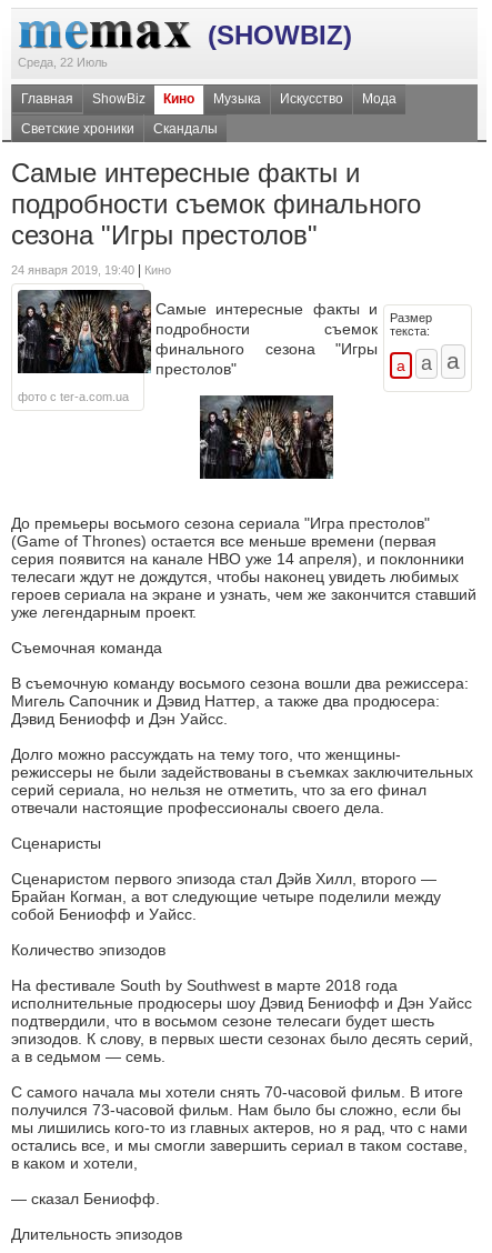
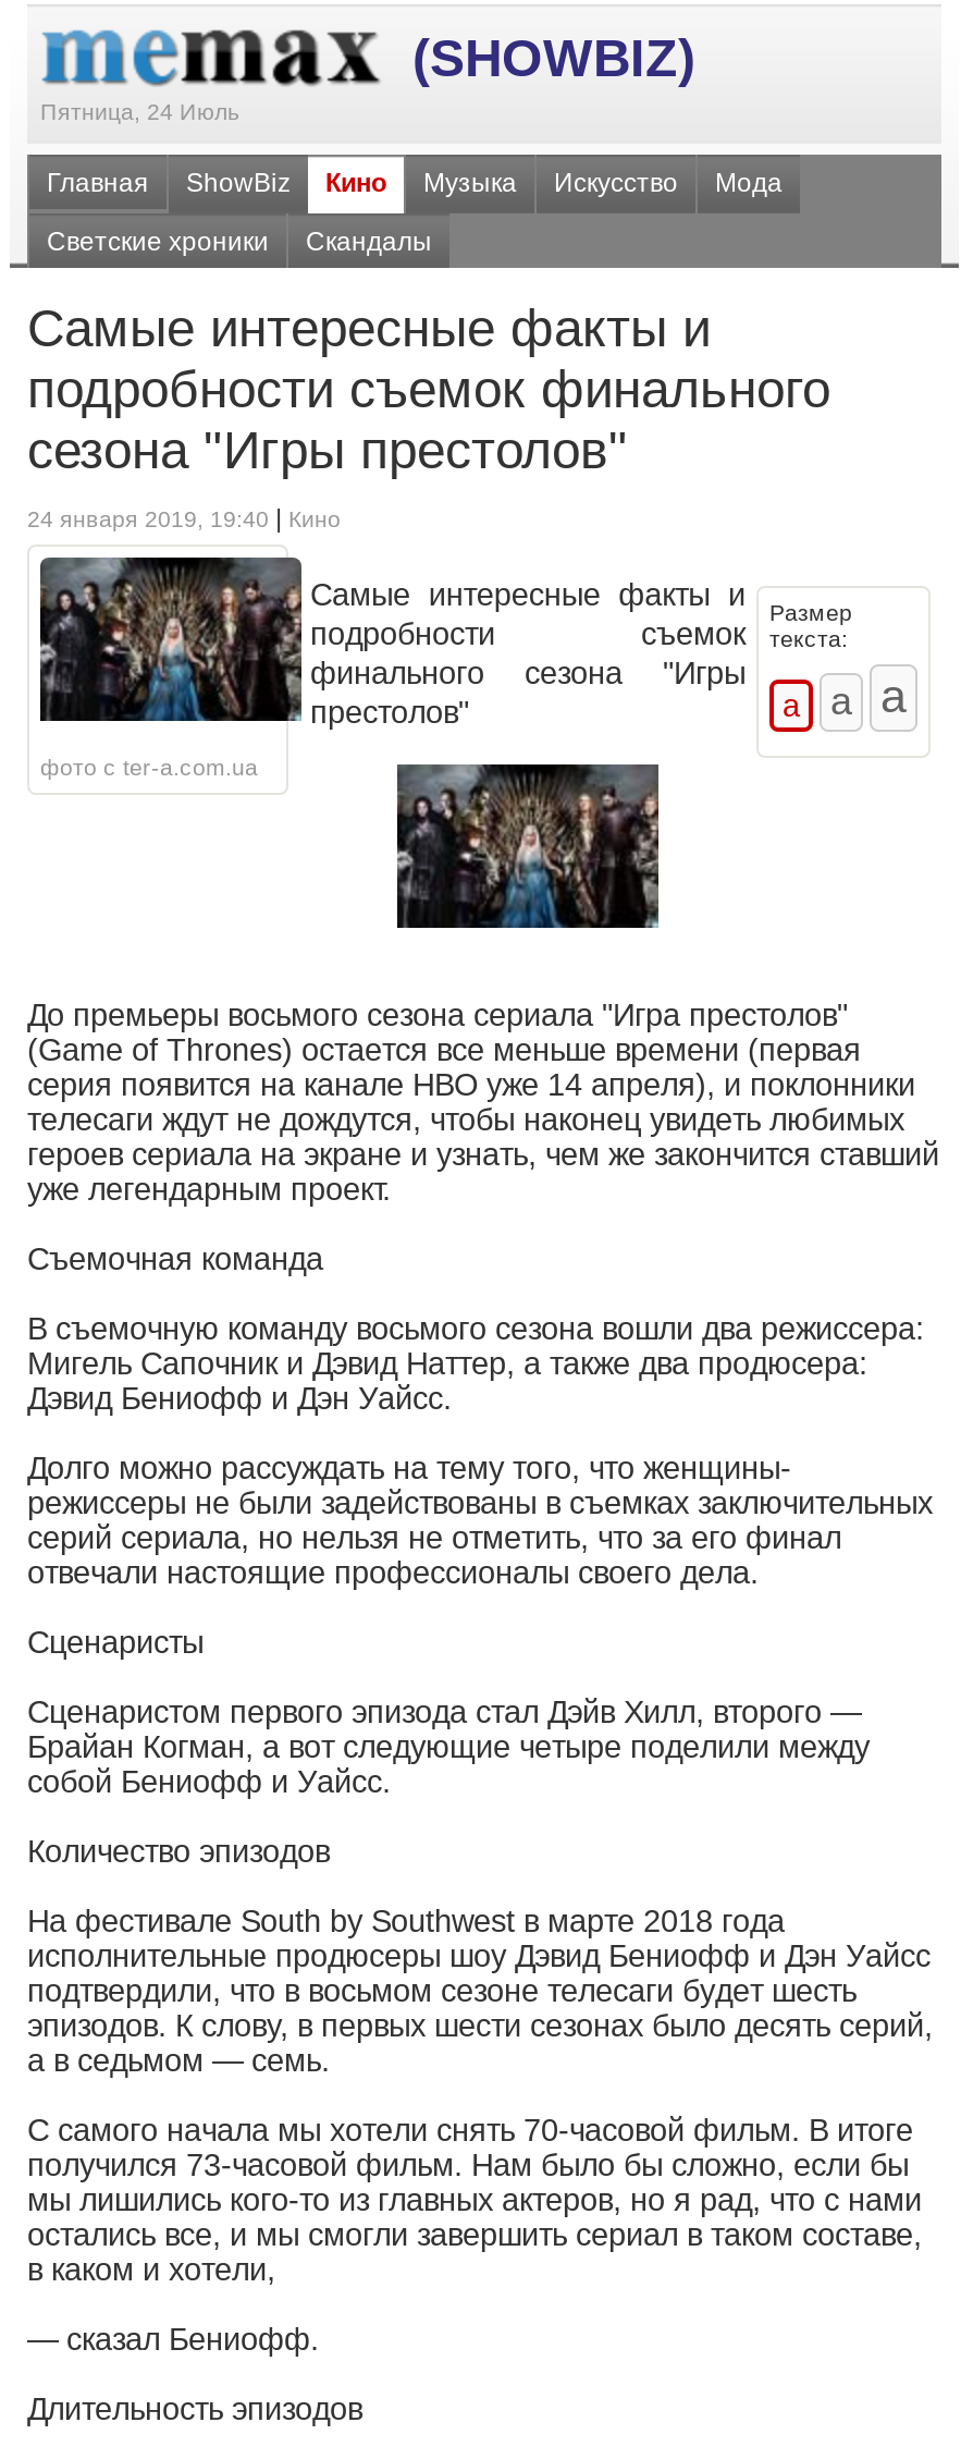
[18,56,108,69] Среда, 22 Июль -> [40,98,241,124] Пятница, 24 Июль

